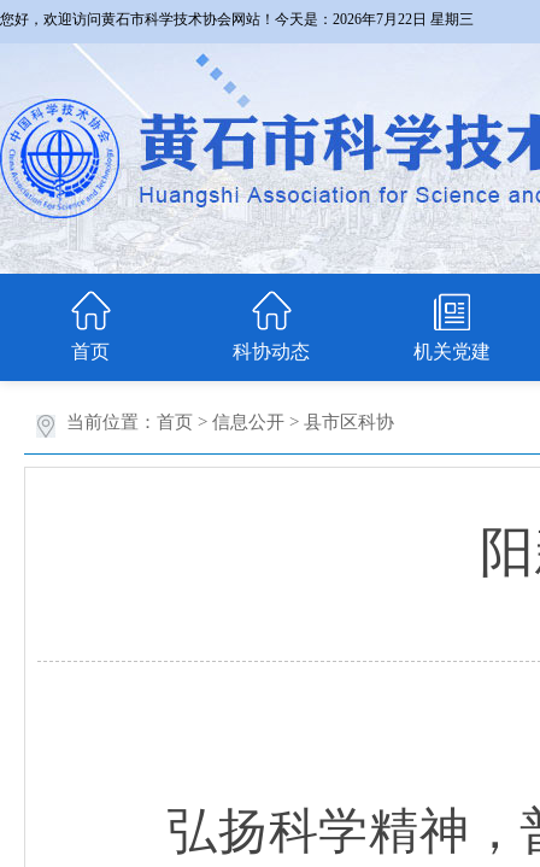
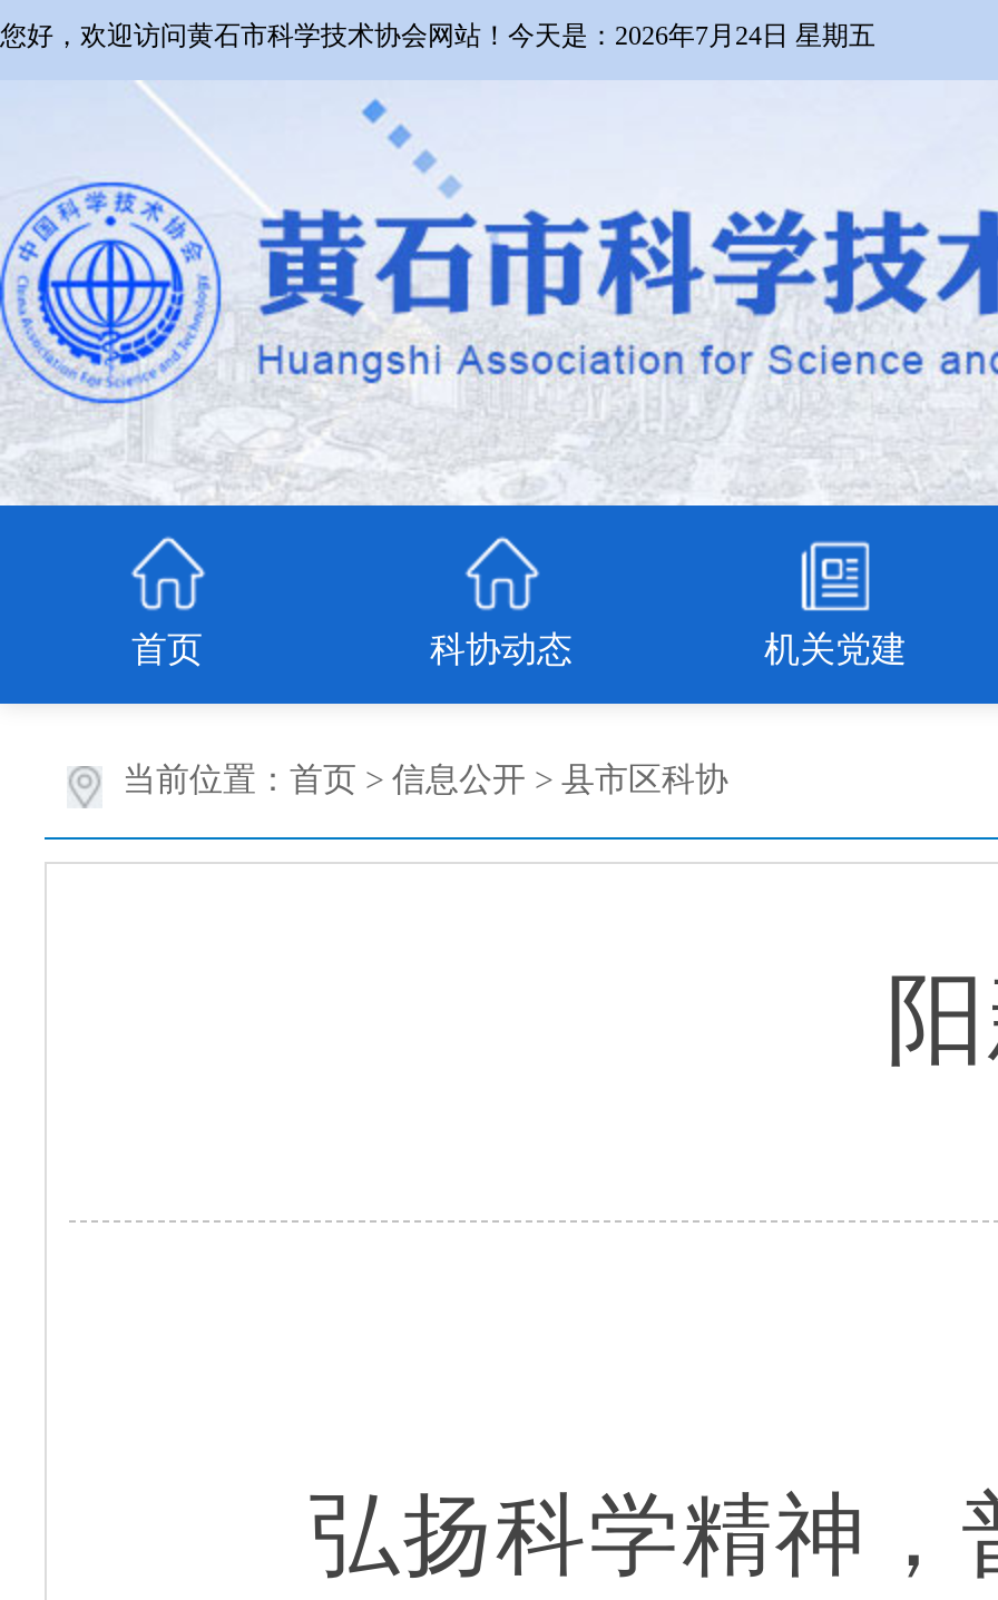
[0,11,474,28] 您好，欢迎访问黄石市科学技术协会网站！今天是：2026年7月22日 星期三 -> [0,20,875,51] 您好，欢迎访问黄石市科学技术协会网站！今天是：2026年7月24日 星期五

